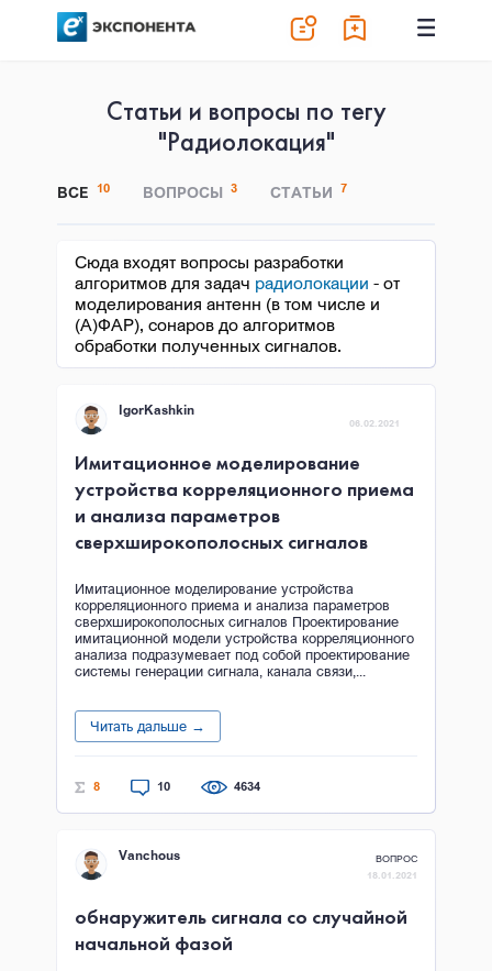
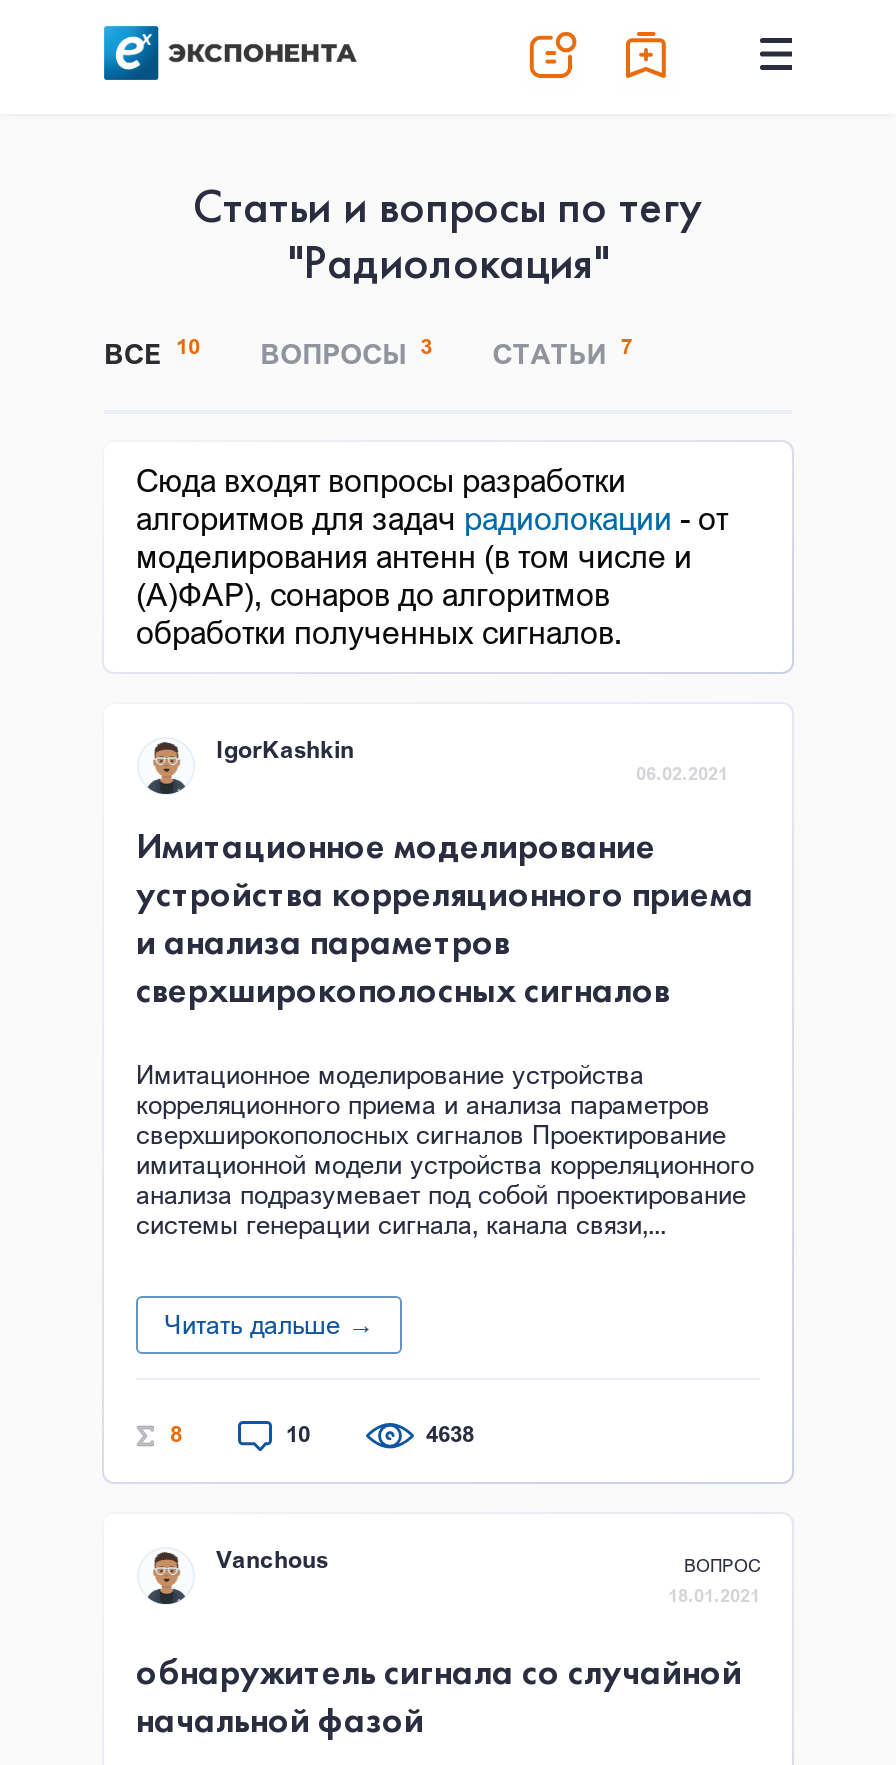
[234,779,260,794] 4634 -> [426,1420,474,1448] 4638

